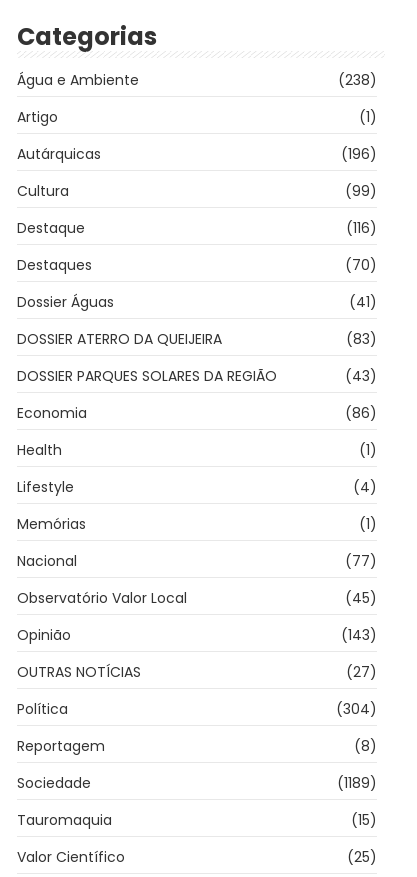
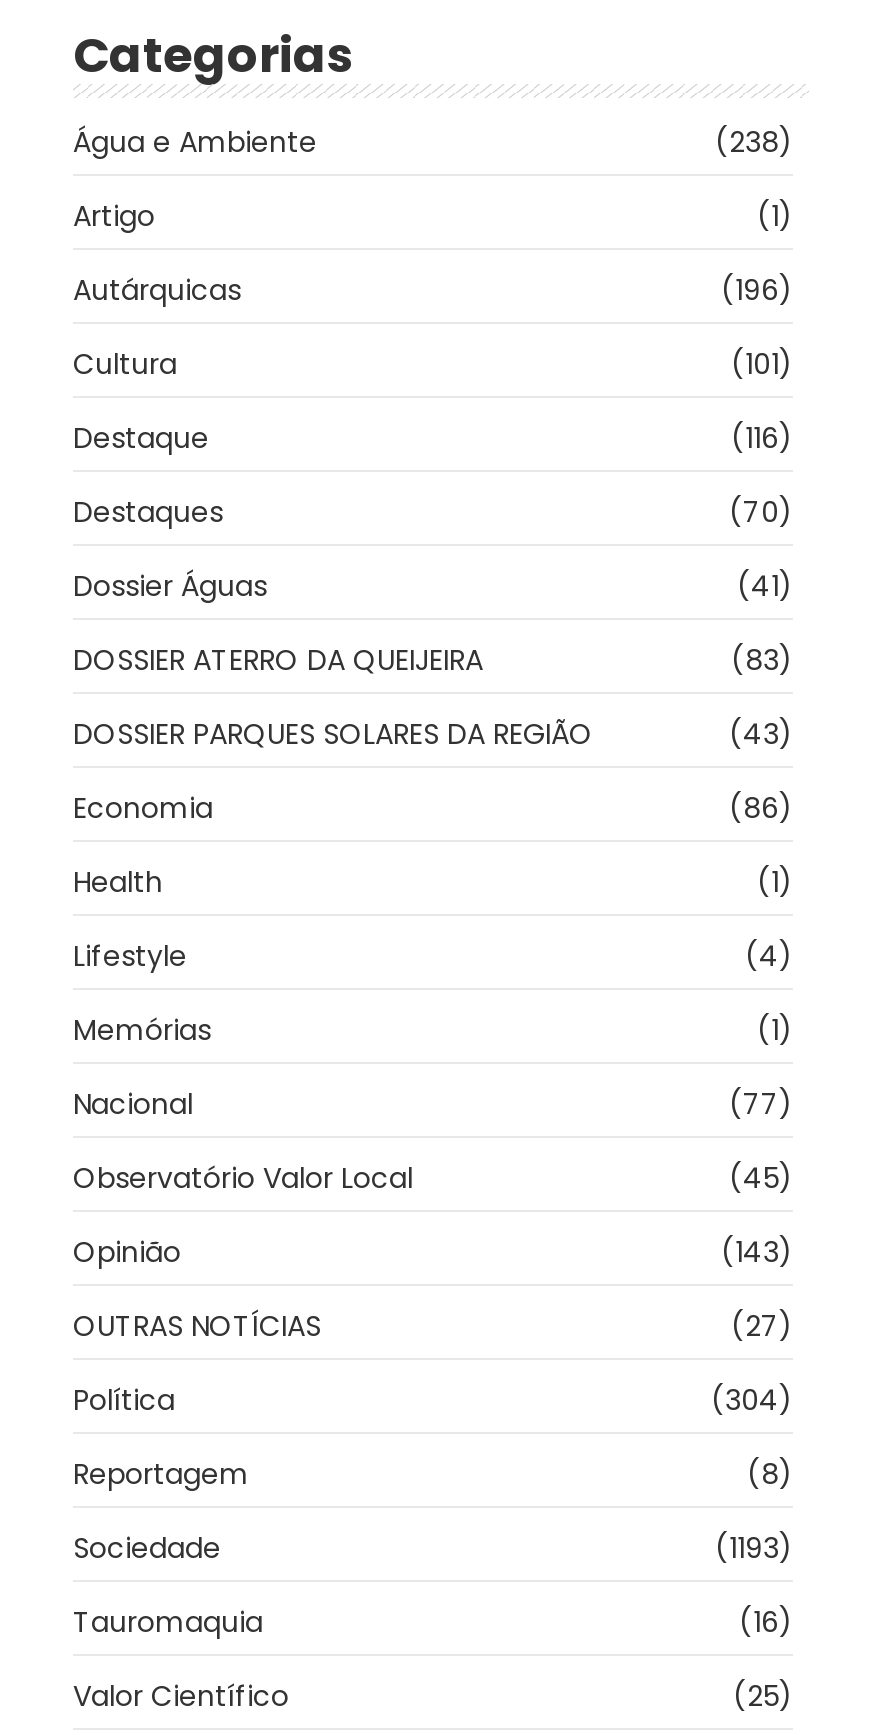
[341,181,377,201] (99) -> [723,344,793,384] (101)
[333,773,377,793] (1189) -> [707,1528,793,1568] (1193)
[347,810,377,830] (15) -> [731,1602,793,1642] (16)

